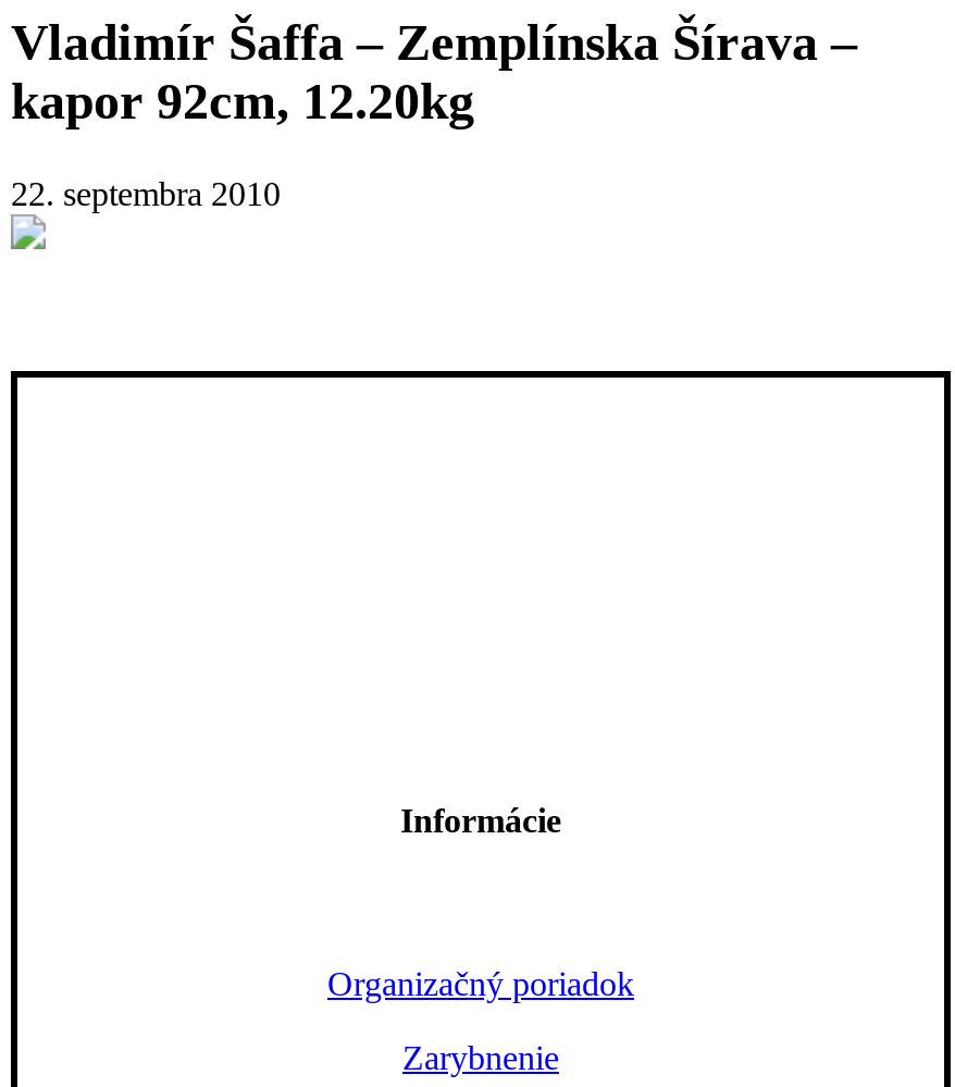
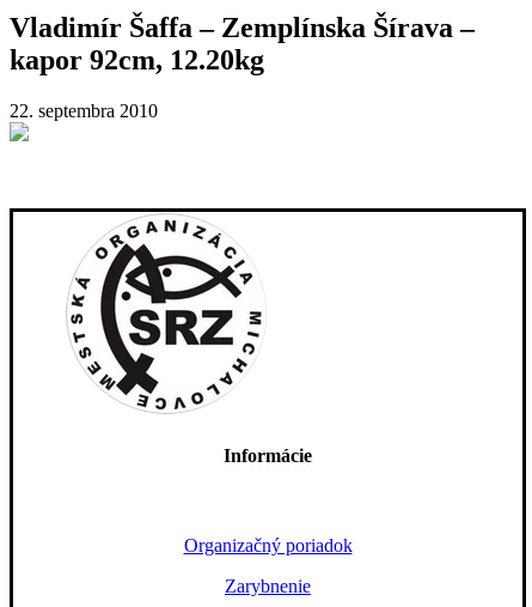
none -> [69,219,263,411] [image]

